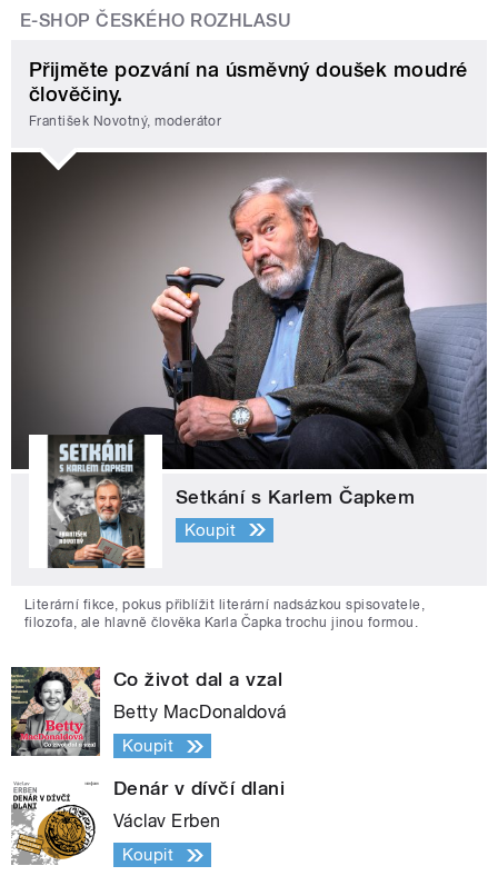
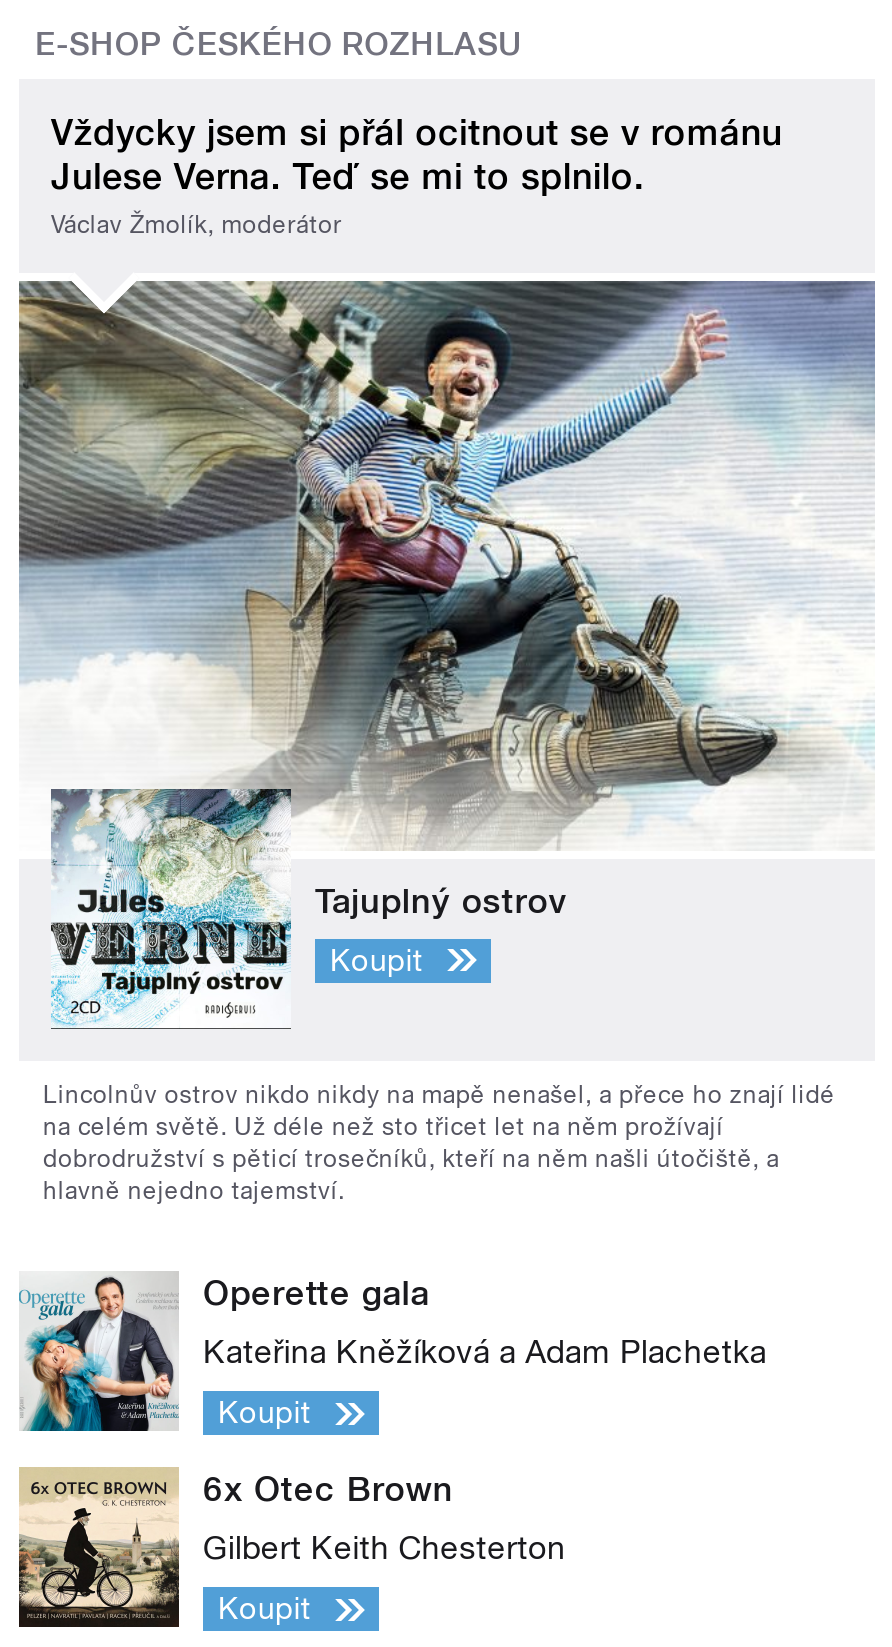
[29,58,468,129] Přijměte pozvání na úsměvný doušek moudré | člověčiny. | František Novotný, moderátor -> [51,112,782,239] Vždycky jsem si přál ocitnout se v románu | Julese Verna. Teď se mi to splnilo. | Václav Žmolík, moderátor
[10,151,488,554] [image] | Setkání s Karlem Čapkem -> [17,281,877,1029] [image] | Tajuplný ostrov
[24,597,425,631] Literární fikce, pokus přiblížit literární nadsázkou spisovatele, | filozofa, ale hlavně člověka Karla Čapka trochu jinou formou. -> [43,1082,835,1206] Lincolnův ostrov nikdo nikdy na mapě nenašel, a přece ho znají lidé | na celém světě. Už déle než sto třicet let na něm prožívají | dobrodružství s pěticí trosečníků, kteří na něm našli útočiště, a | hlavně nejedno tajemství.
[10,669,282,757] [image] | Co život dal a vzal -> [19,1271,429,1433] [image] | Operette gala
[113,702,286,723] Betty MacDonaldová -> [203,1334,767,1372] Kateřina Kněžíková a Adam Plachetka
[11,776,285,865] [image] | Denár v dívčí dlani -> [17,1465,453,1629] [image] | 6x Otec Brown
[113,811,221,832] Václav Erben -> [203,1530,566,1568] Gilbert Keith Chesterton

